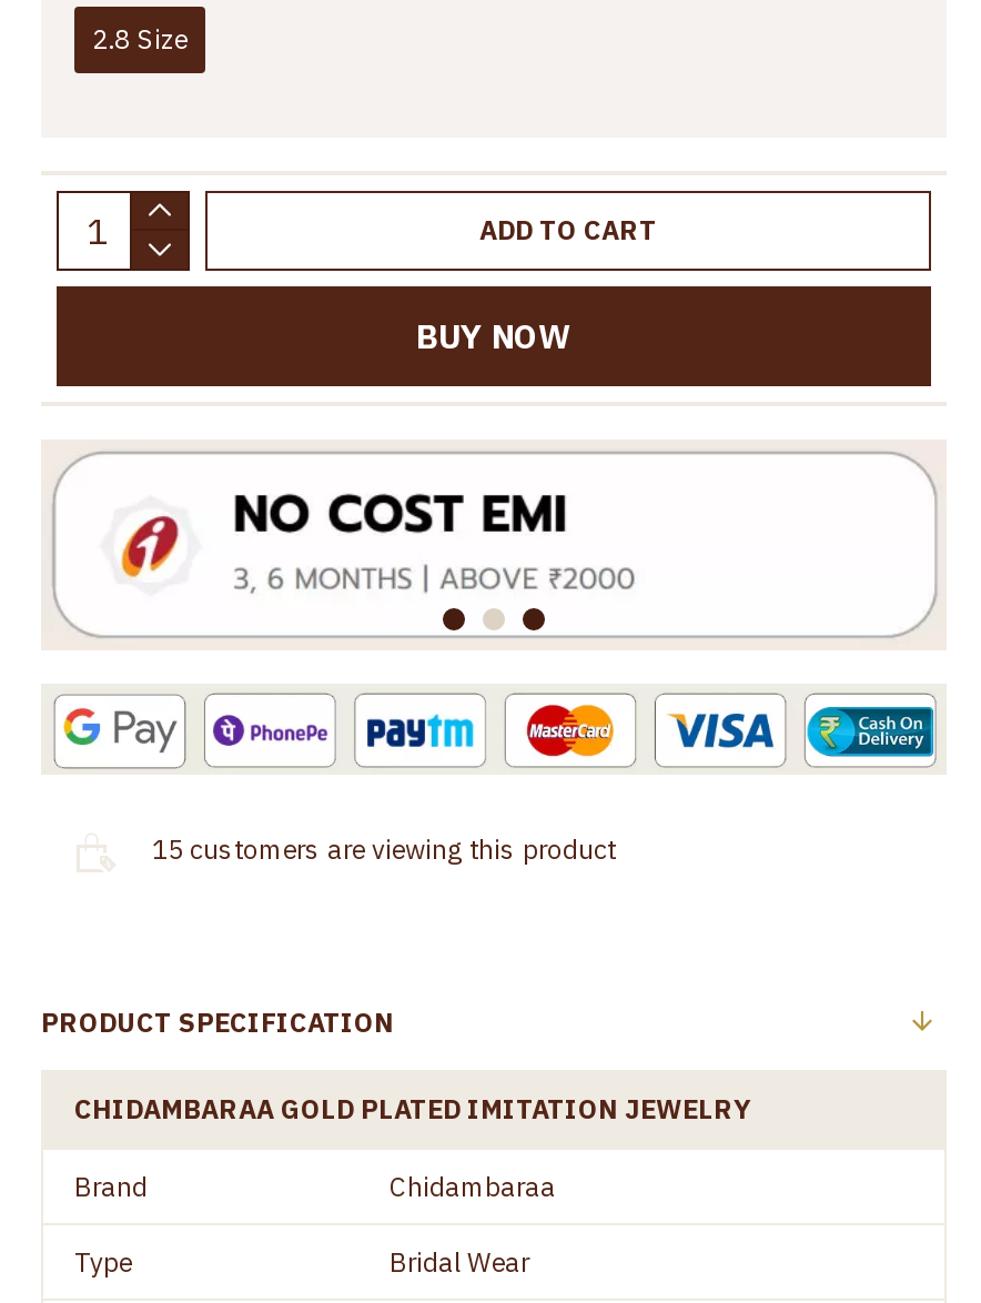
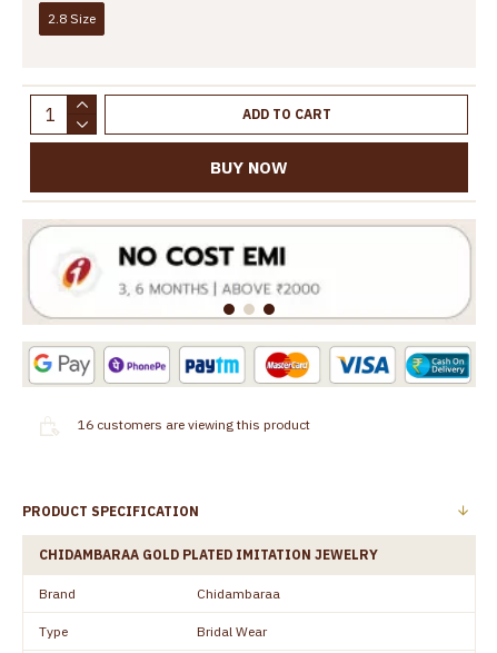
[152,833,616,866] 15 customers are viewing this product -> [78,416,310,433] 16 customers are viewing this product

